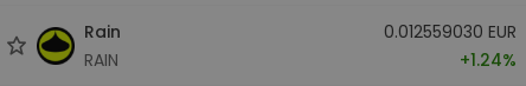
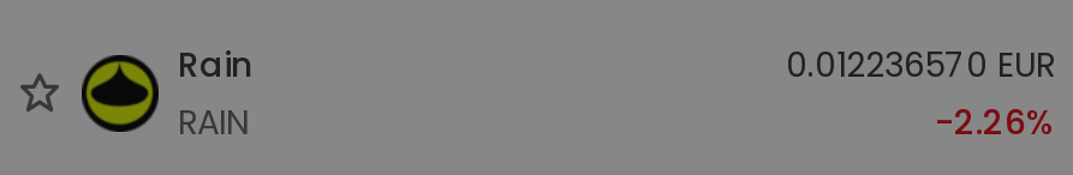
[384,19,517,71] 0.012559030 EUR | +1.24% -> [786,40,1055,145] 0.012236570 EUR | -2.26%

